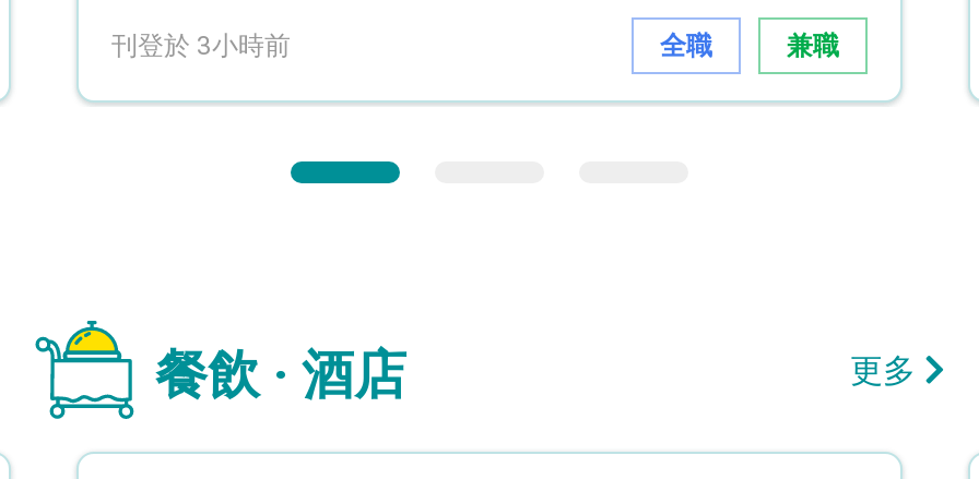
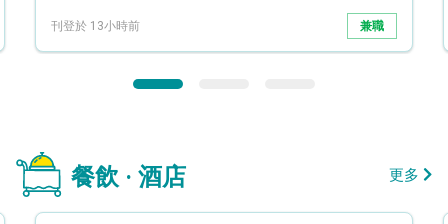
[111,29,712,60] 刊登於 3小時前 | 全職 -> [51,18,140,32] 刊登於 13小時前

